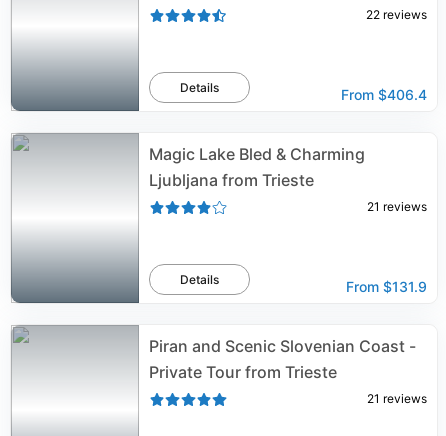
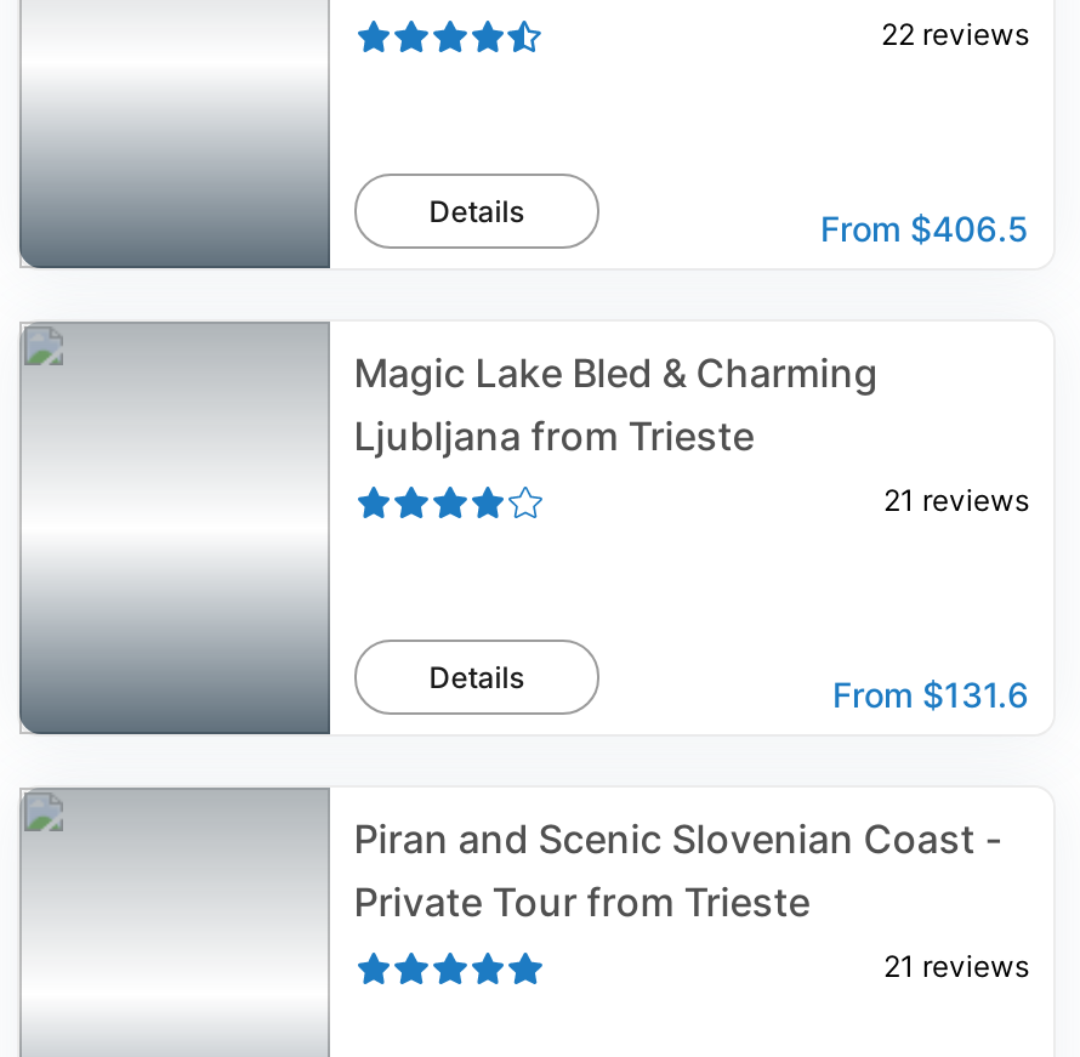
[341,86,427,103] From $406.4 -> [820,208,1029,249] From $406.5
[346,278,427,295] From $131.9 -> [832,674,1029,715] From $131.6

